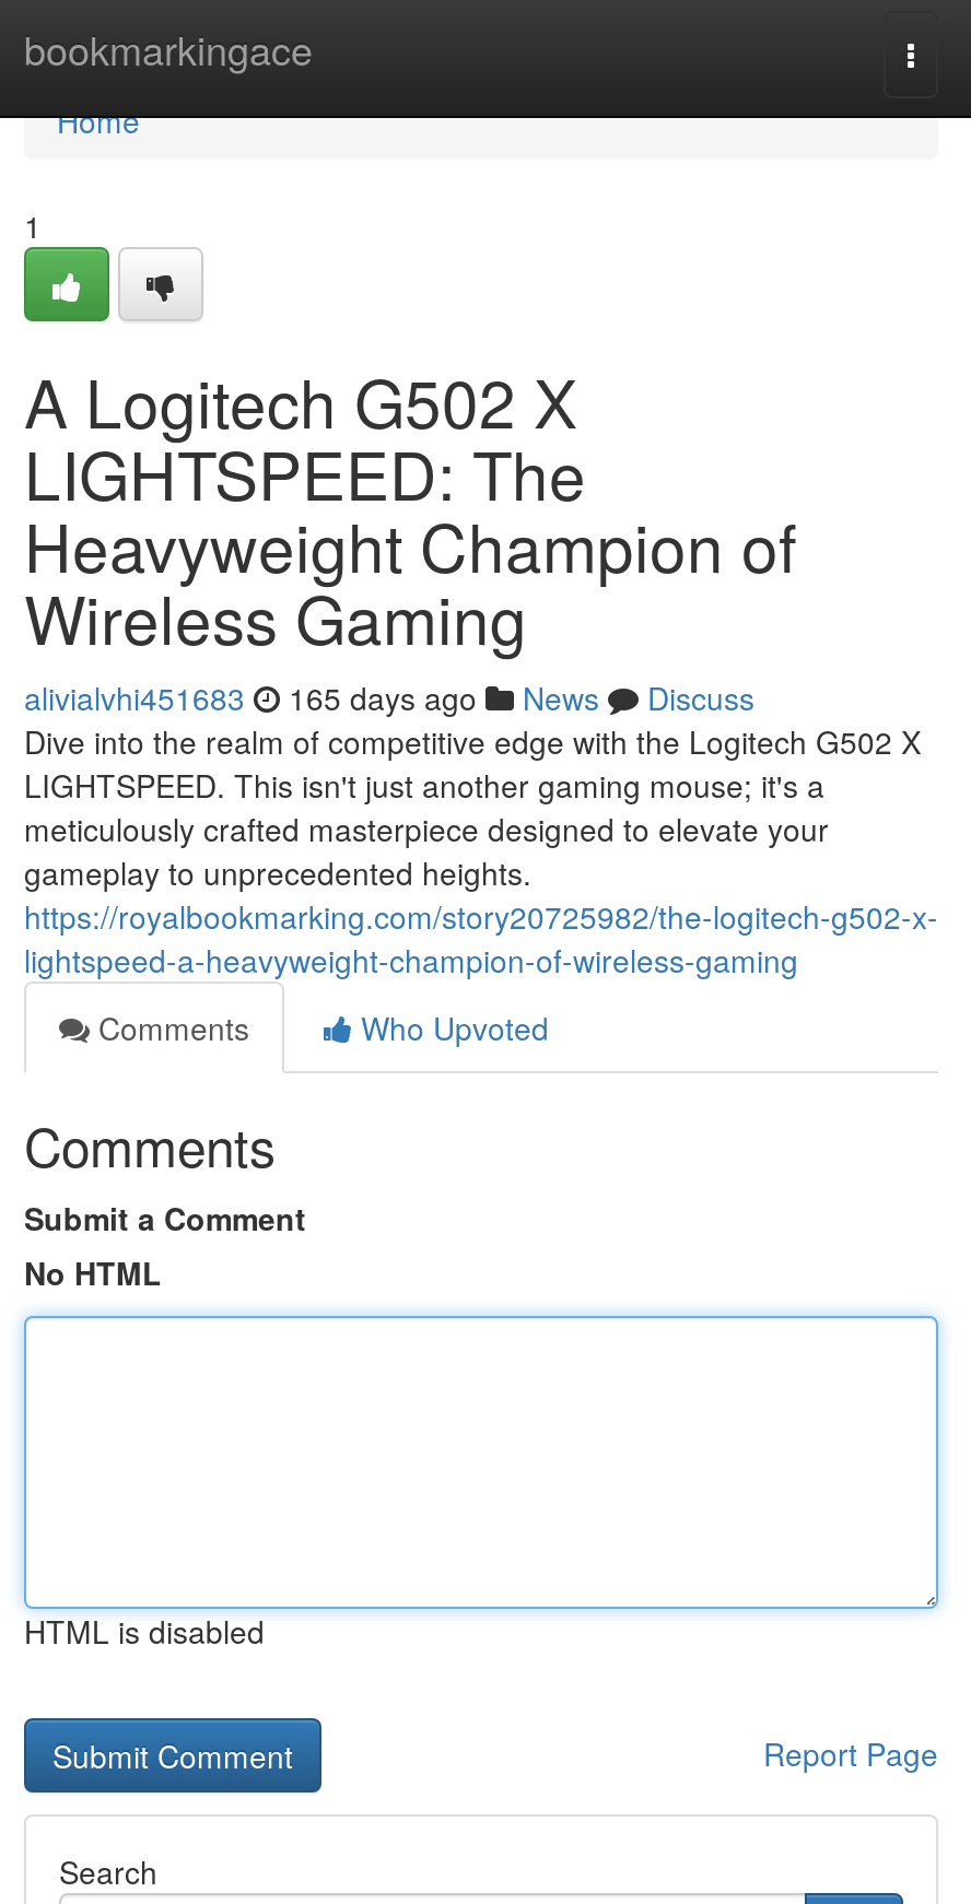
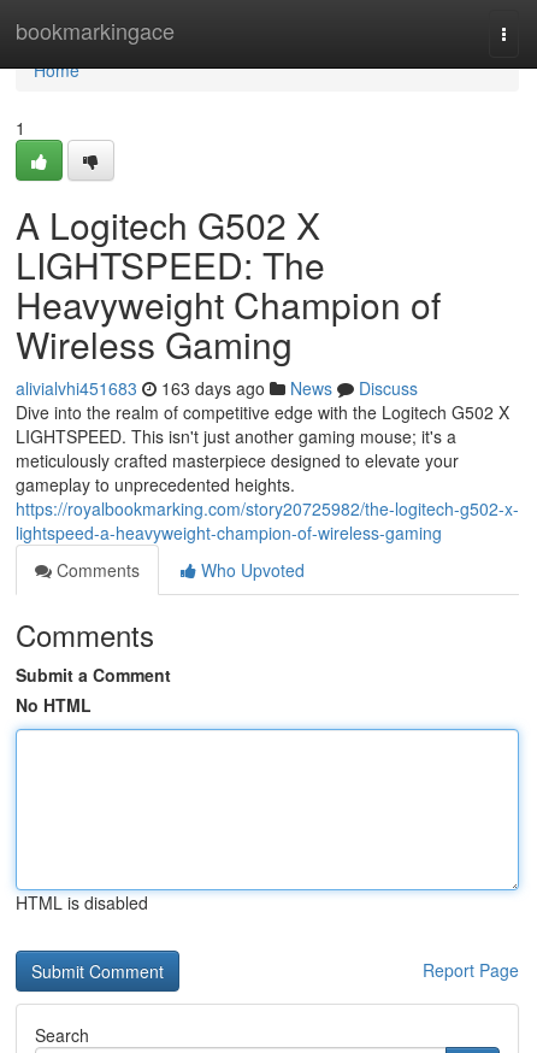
[24,675,754,719] alivialvhi451683 165 days ago News Discuss -> [16,376,418,400] alivialvhi451683 163 days ago News Discuss

